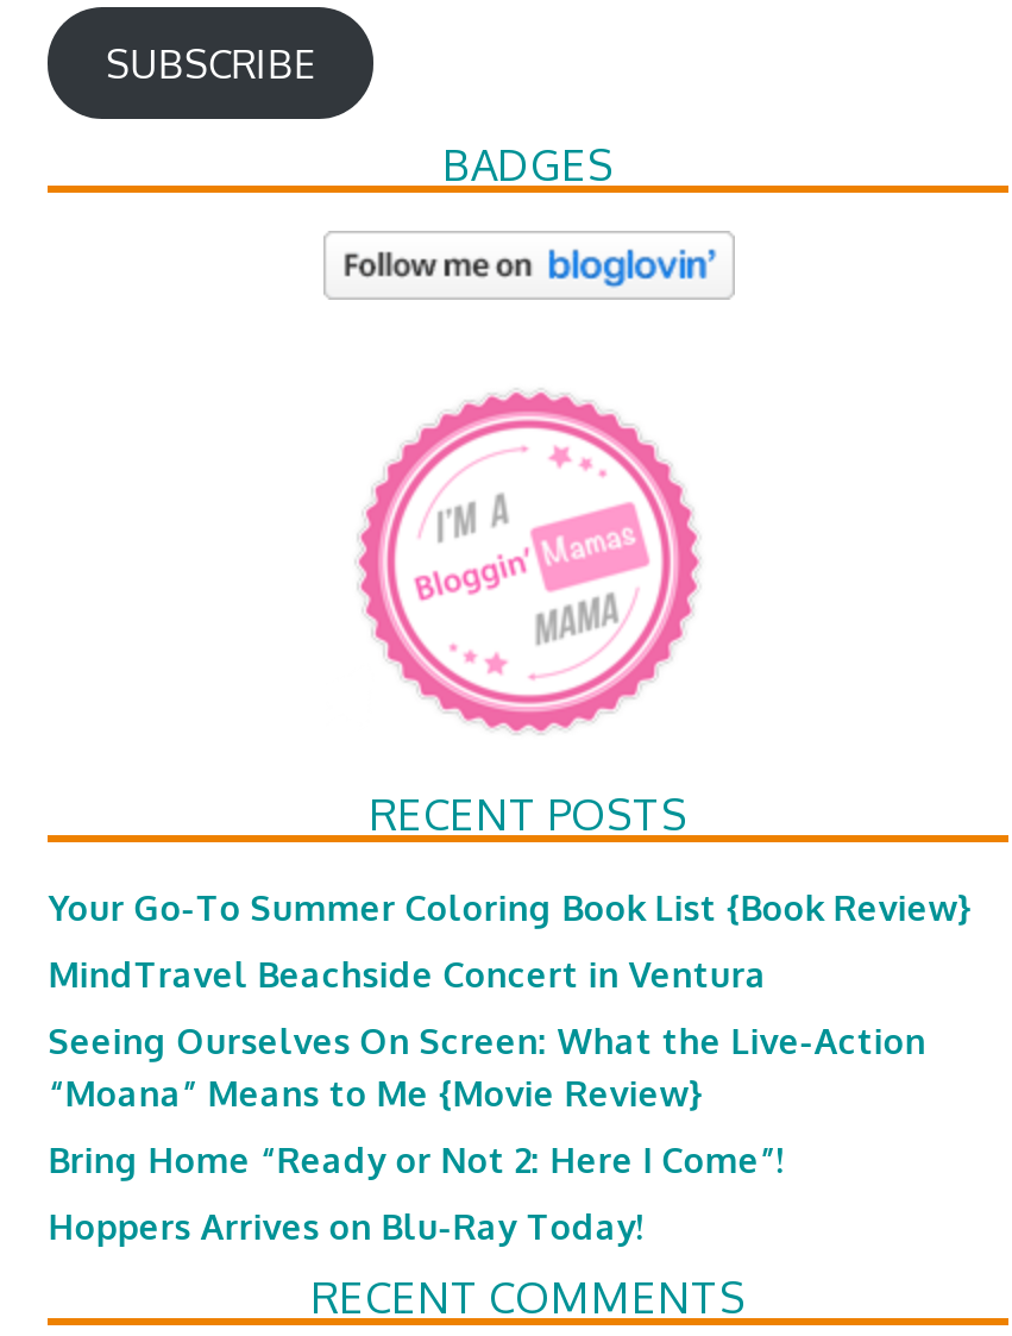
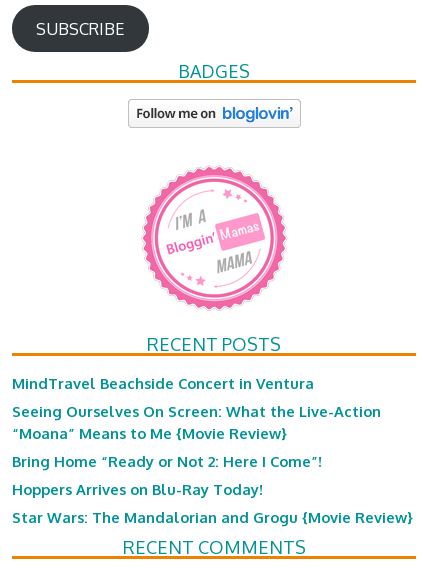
[49,885,971,928] Your Go-To Summer Coloring Book List {Book Review} -> none
moved [49,952,926,1247] -> [12,374,381,498]: MindTravel Beachside Concert in Ventura | Seeing Ourselves On Screen: What the Live-Action | “Moana” Means to Me {Movie Review} | Bring Home “Ready or Not 2: Here I Come”! | Hoppers Arrives on Blu-Ray Today!
none -> [12,508,413,526] Star Wars: The Mandalorian and Grogu {Movie Review}

